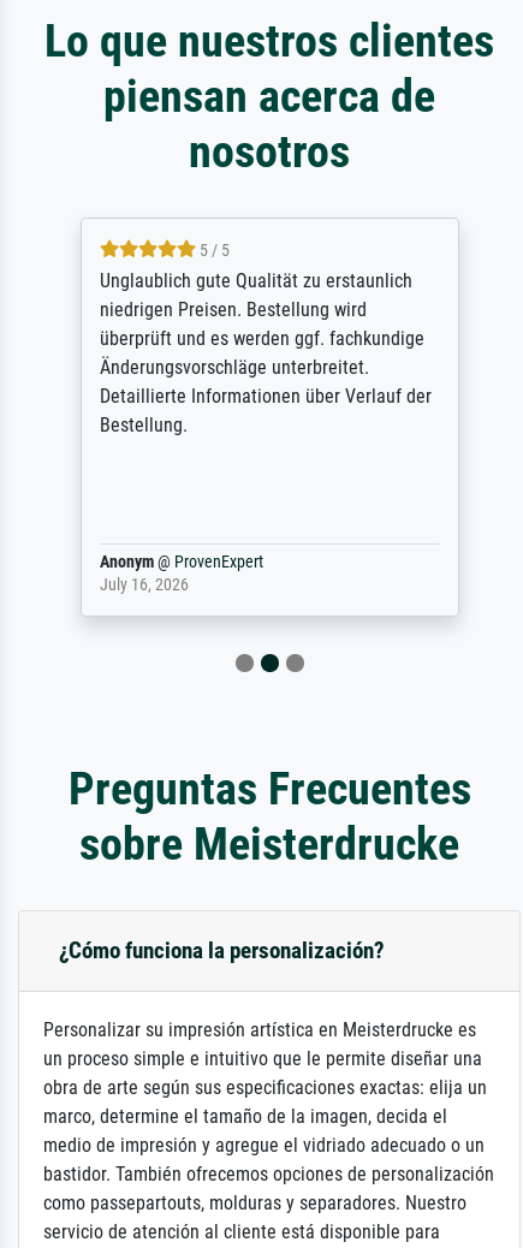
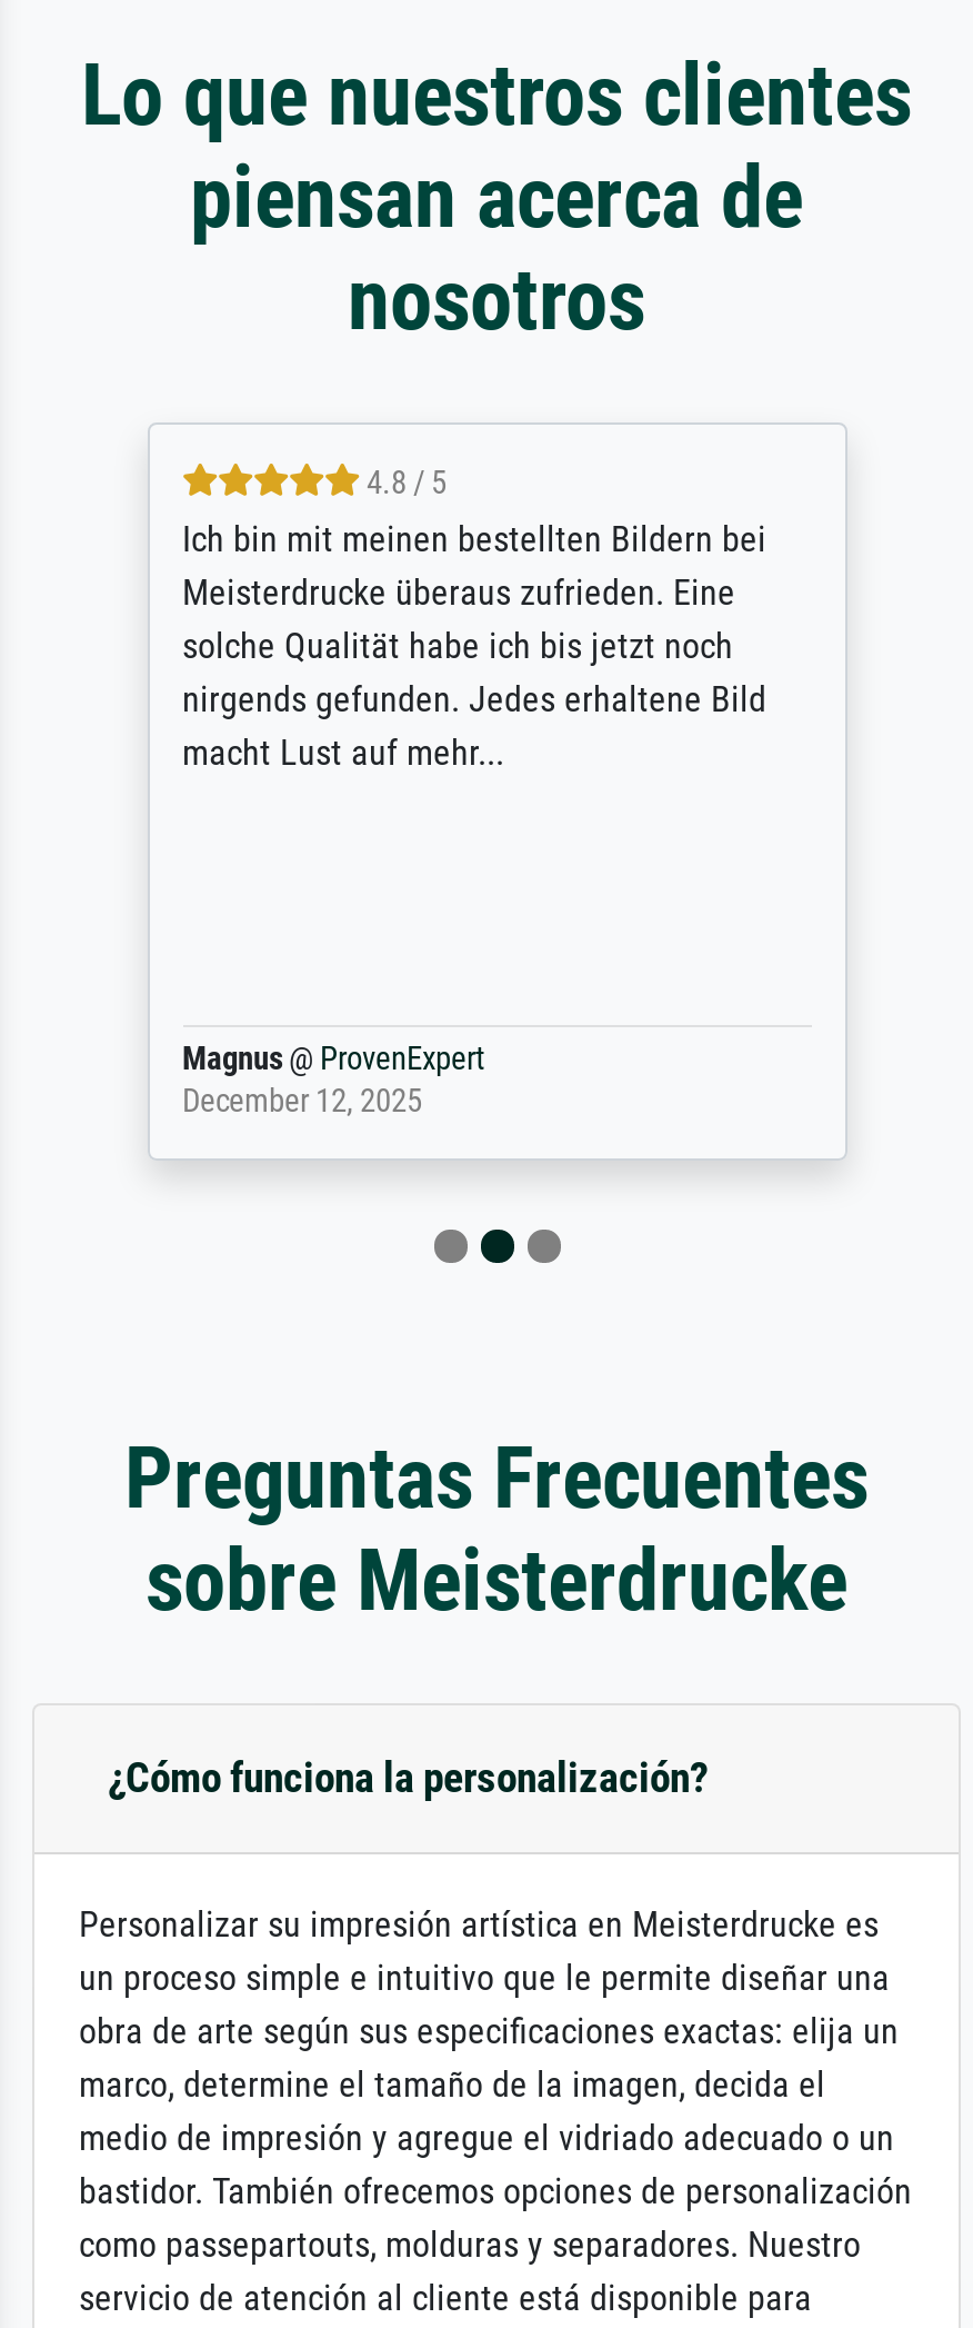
[99,241,431,437] 5 / 5 | Unglaublich gute Qualität zu erstaunlich | niedrigen Preisen. Bestellung wird | überprüft und es werden ggf. fachkundige | Änderungsvorschläge unterbreitet. | Detaillierte Informationen über Verlauf der | Bestellung. -> [182,465,766,774] 4.8 / 5 | Ich bin mit meinen bestellten Bildern bei | Meisterdrucke überaus zufrieden. Eine | solche Qualität habe ich bis jetzt noch | nirgends gefunden. Jedes erhaltene Bild | macht Lust auf mehr...
[99,552,263,596] Anonym @ ProvenExpert | July 16, 2026 -> [182,1041,484,1121] Magnus @ ProvenExpert | December 12, 2025

